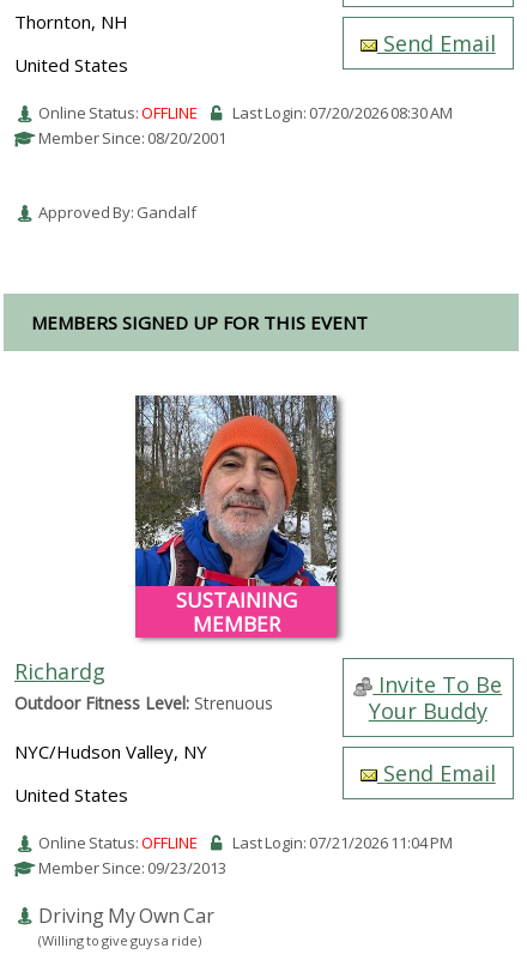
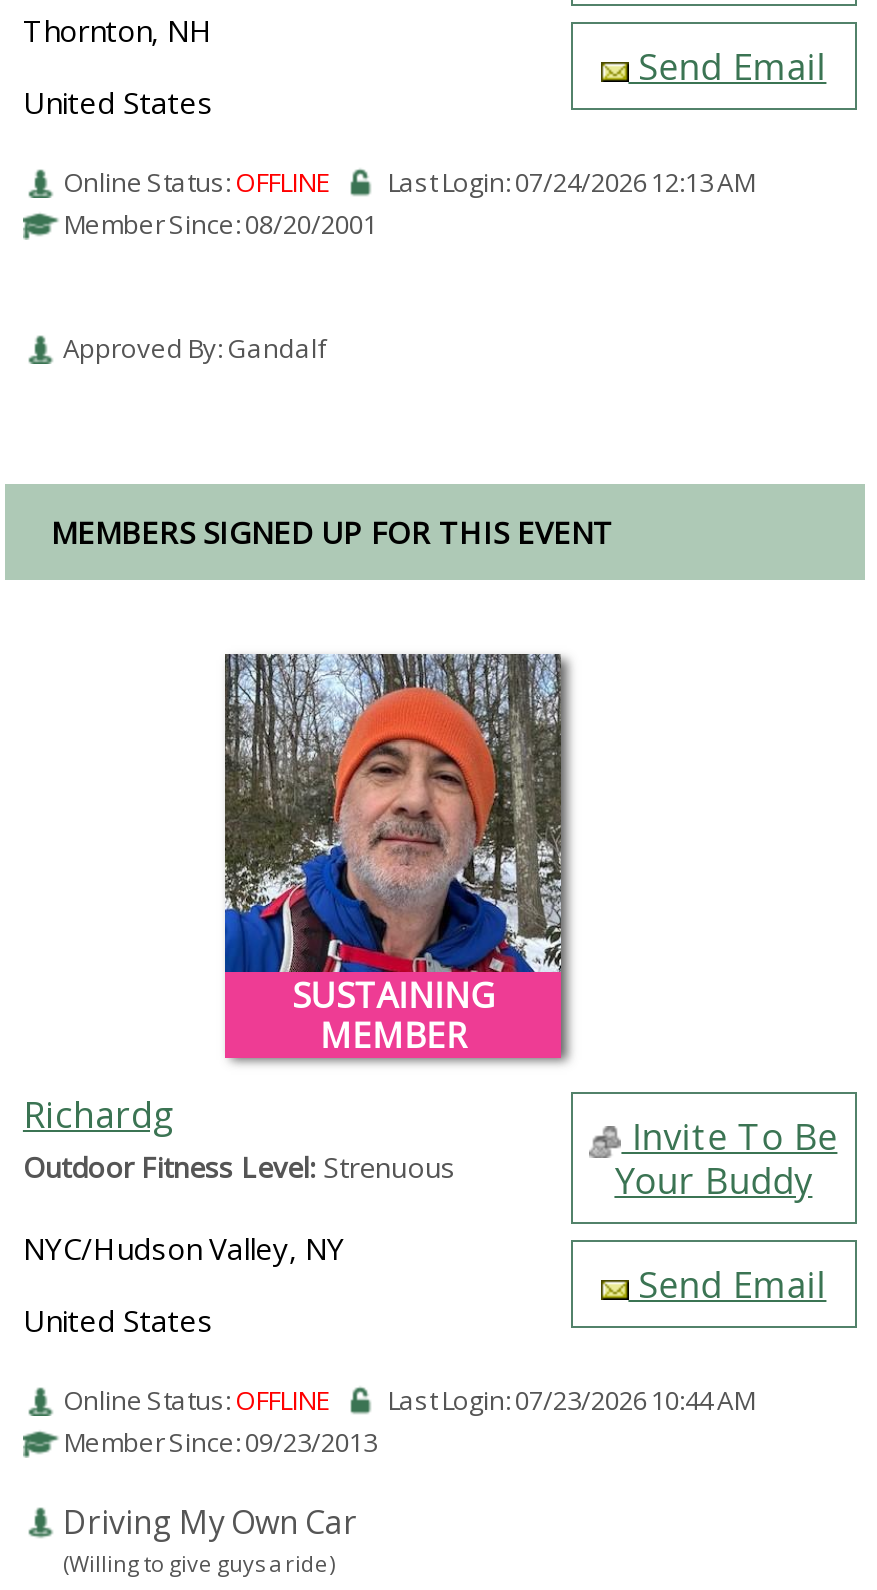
[38,102,453,123] Online Status: OFFLINE Last Login: 07/20/2026 08:30 AM -> [63,165,755,201] Online Status: OFFLINE Last Login: 07/24/2026 12:13 AM
[38,831,453,853] Online Status: OFFLINE Last Login: 07/21/2026 11:04 PM -> [63,1383,755,1419] Online Status: OFFLINE Last Login: 07/23/2026 10:44 AM

